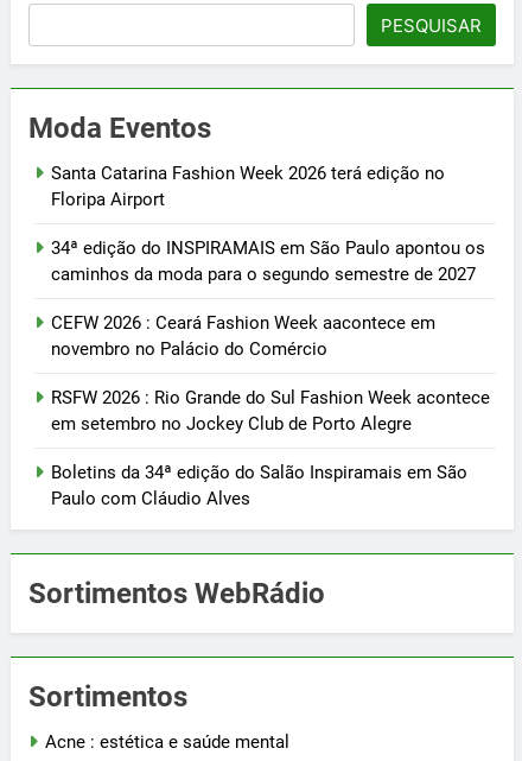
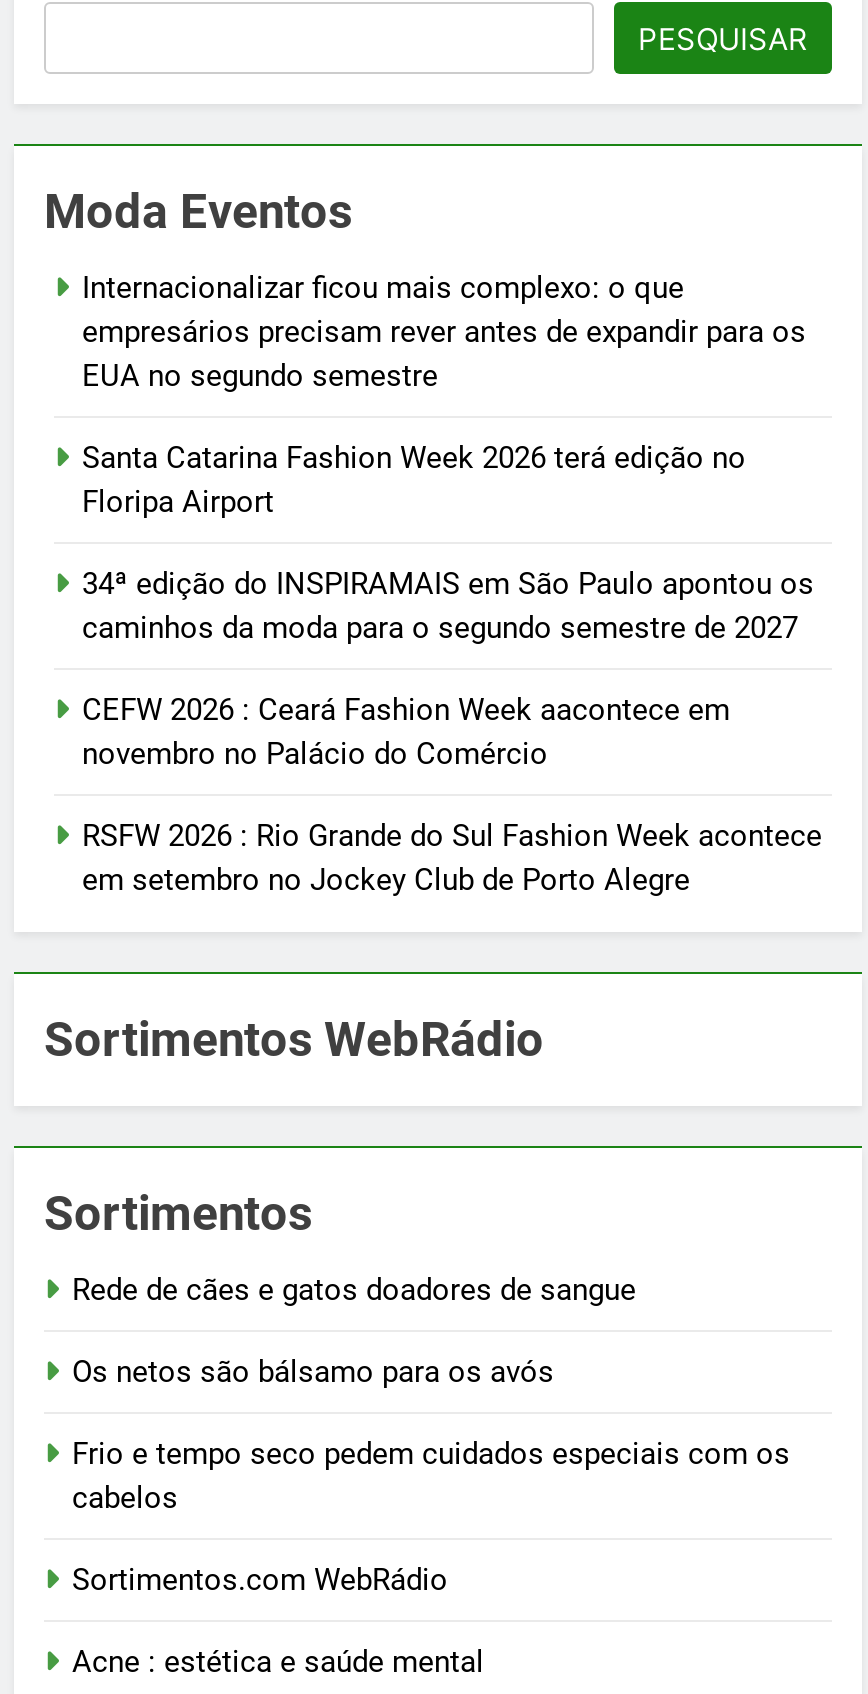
none -> [82,269,806,393] Internacionalizar ficou mais complexo: o que | empresários precisam rever antes de expandir para os | EUA no segundo semestre
[51,461,467,509] Boletins da 34ª edição do Salão Inspiramais em São | Paulo com Cláudio Alves -> none
none -> [72,1271,790,1597] Rede de cães e gatos doadores de sangue | Os netos são bálsamo para os avós | Frio e tempo seco pedem cuidados especiais com os | cabelos | Sortimentos.com WebRádio

